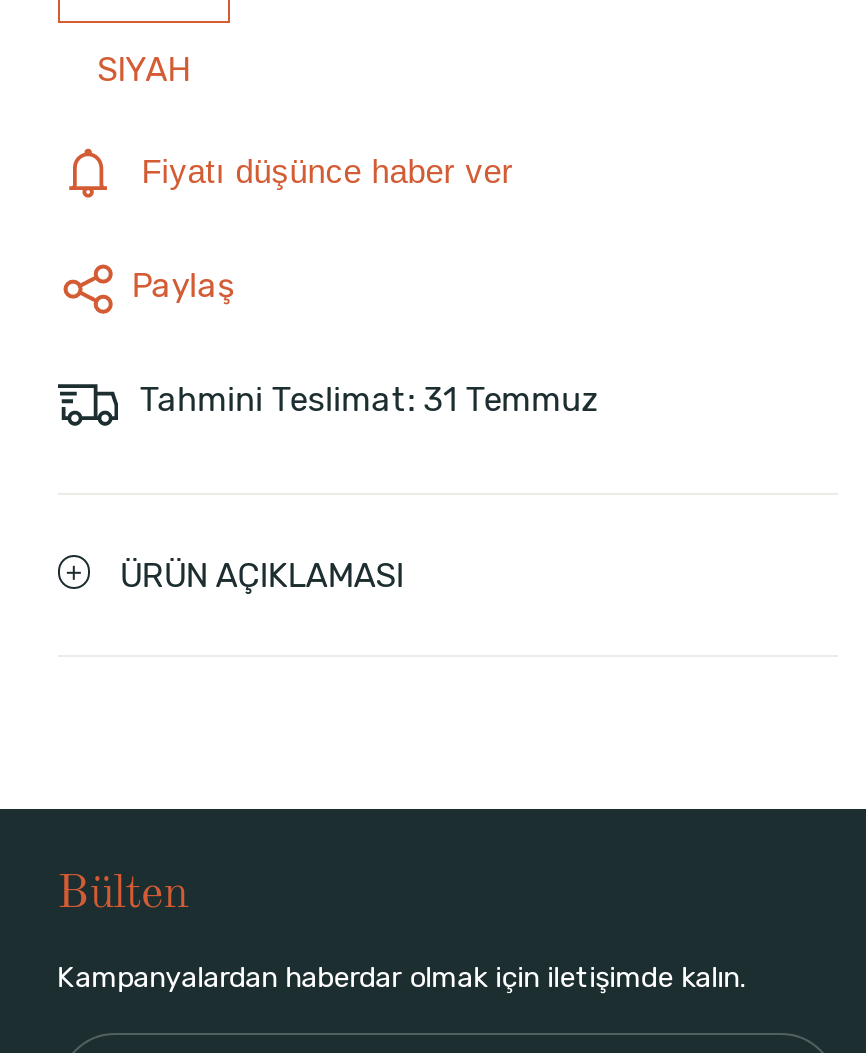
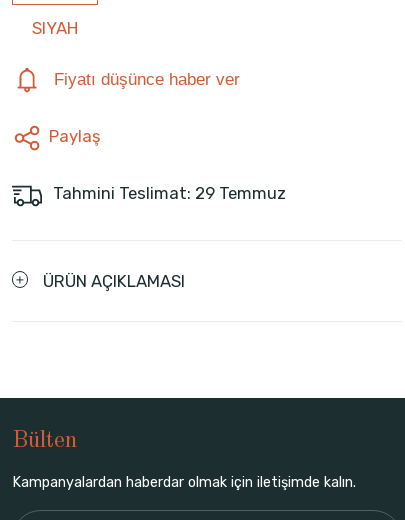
[131,380,599,420] Tahmini Teslimat: 31 Temmuz -> [49,183,286,203] Tahmini Teslimat: 29 Temmuz

